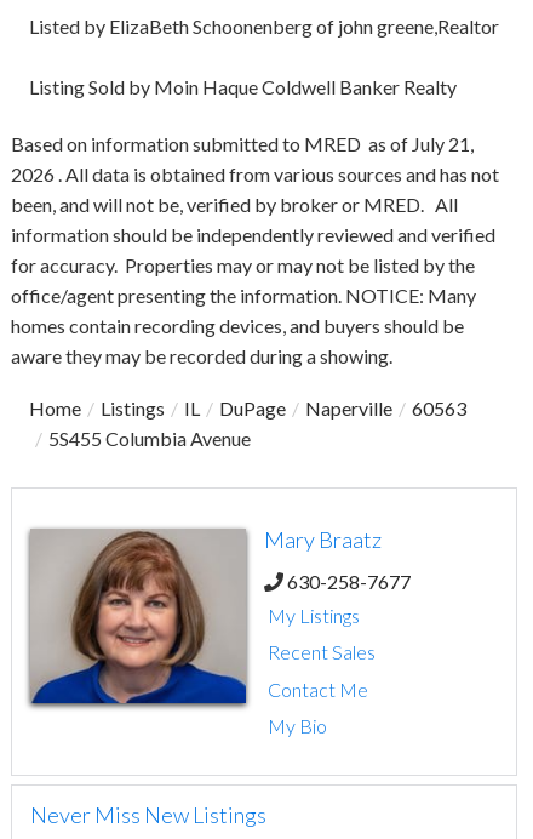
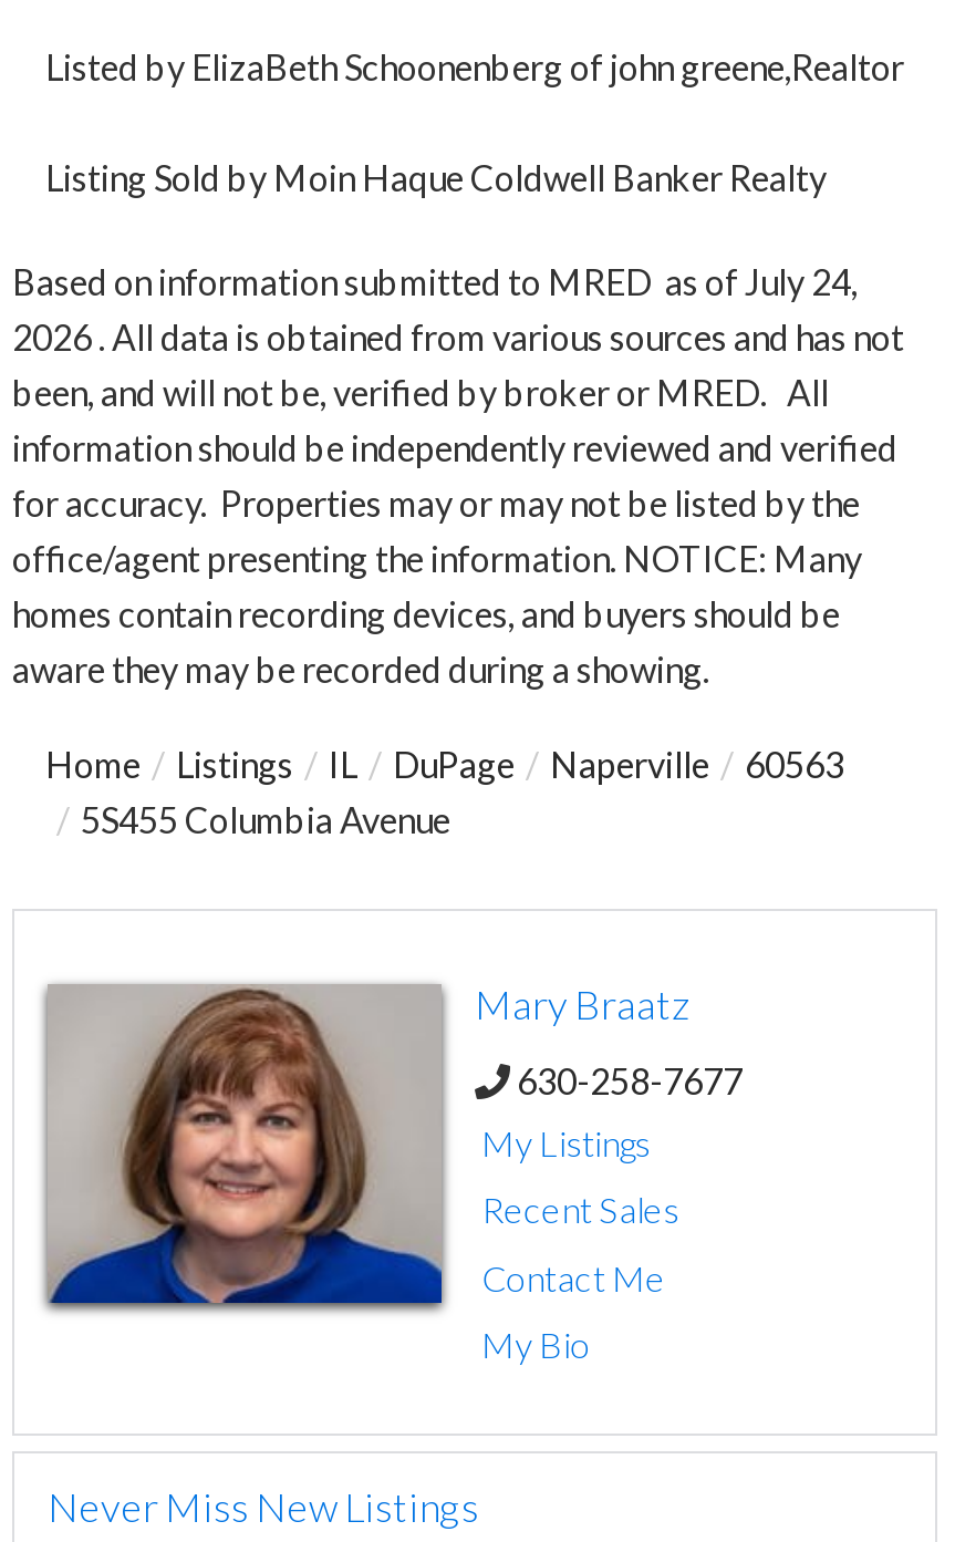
[11,133,474,156] Based on information submitted to MRED as of July 21, -> [12,261,858,303] Based on information submitted to MRED as of July 24,

